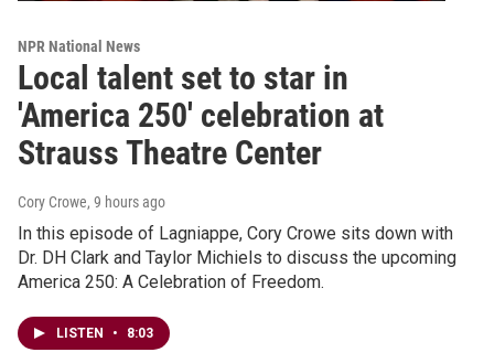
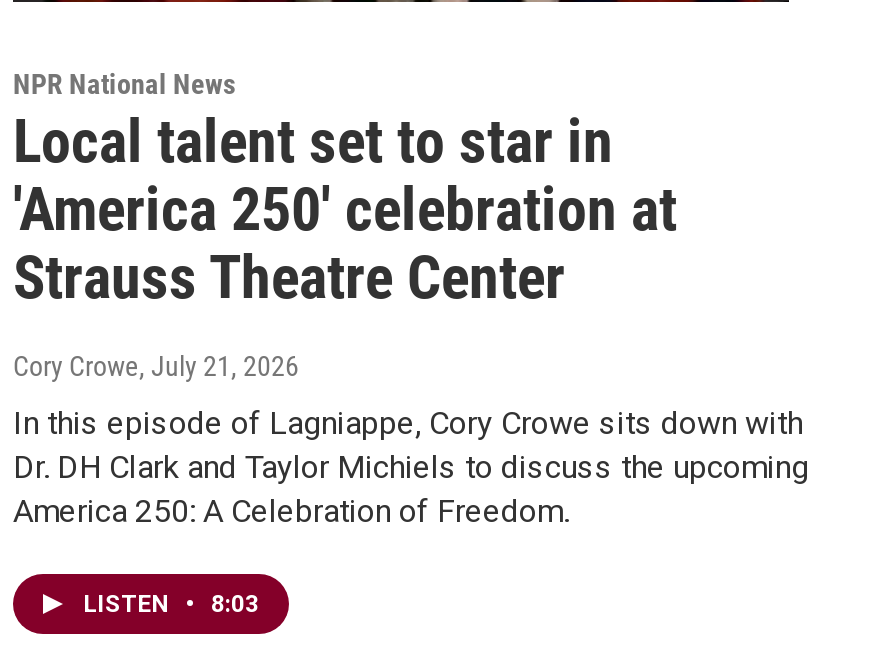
[18,193,165,210] Cory Crowe, 9 hours ago -> [13,349,299,381] Cory Crowe, July 21, 2026

